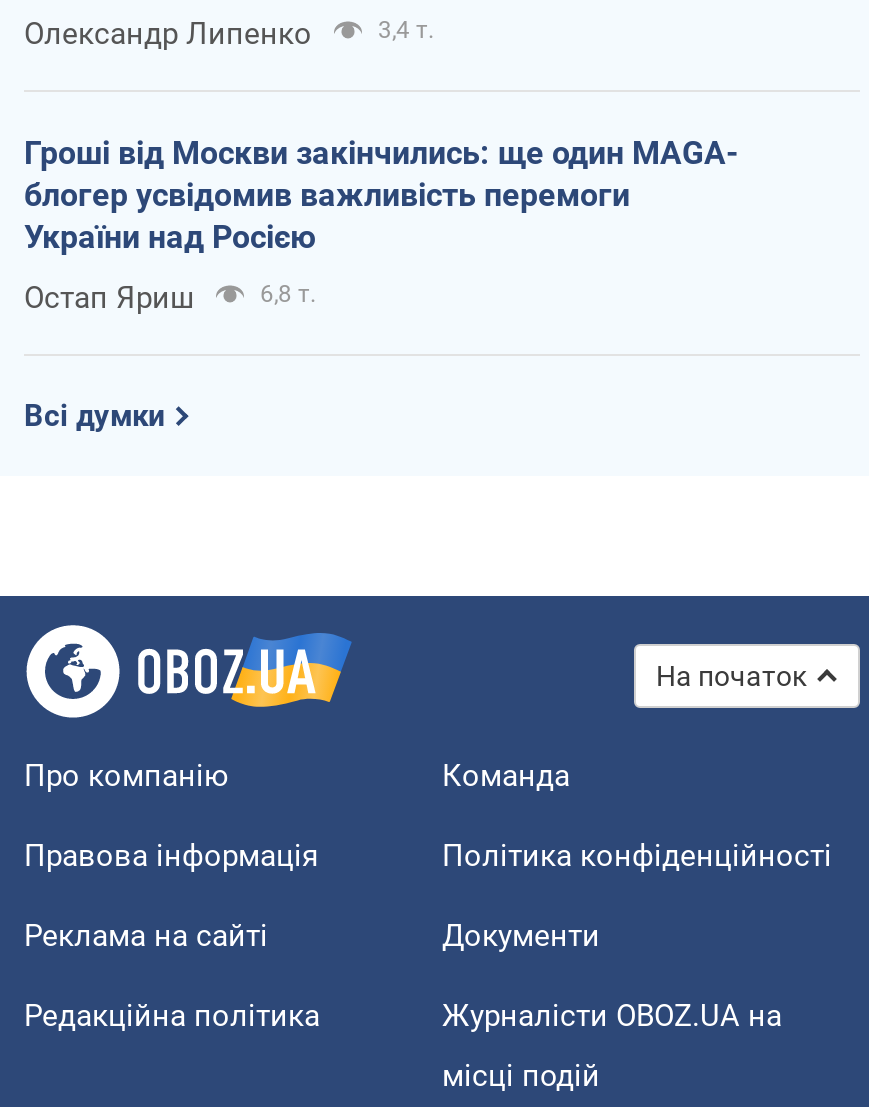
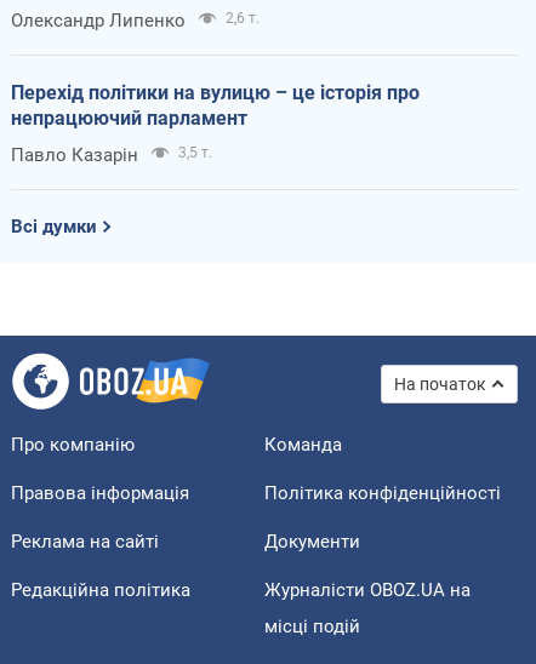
[378,15,434,43] 3,4 т. -> [226,9,260,26] 2,6 т.
[24,133,738,255] Гроші від Москви закінчились: ще один MAGA- | блогер усвідомив важливість перемоги | України над Росією -> [11,81,420,129] Перехід політики на вулицю – це історія про | непрацюючий парламент
[24,279,316,315] Остап Яриш | 6,8 т. -> [11,144,212,166] Павло Казарін | 3,5 т.

